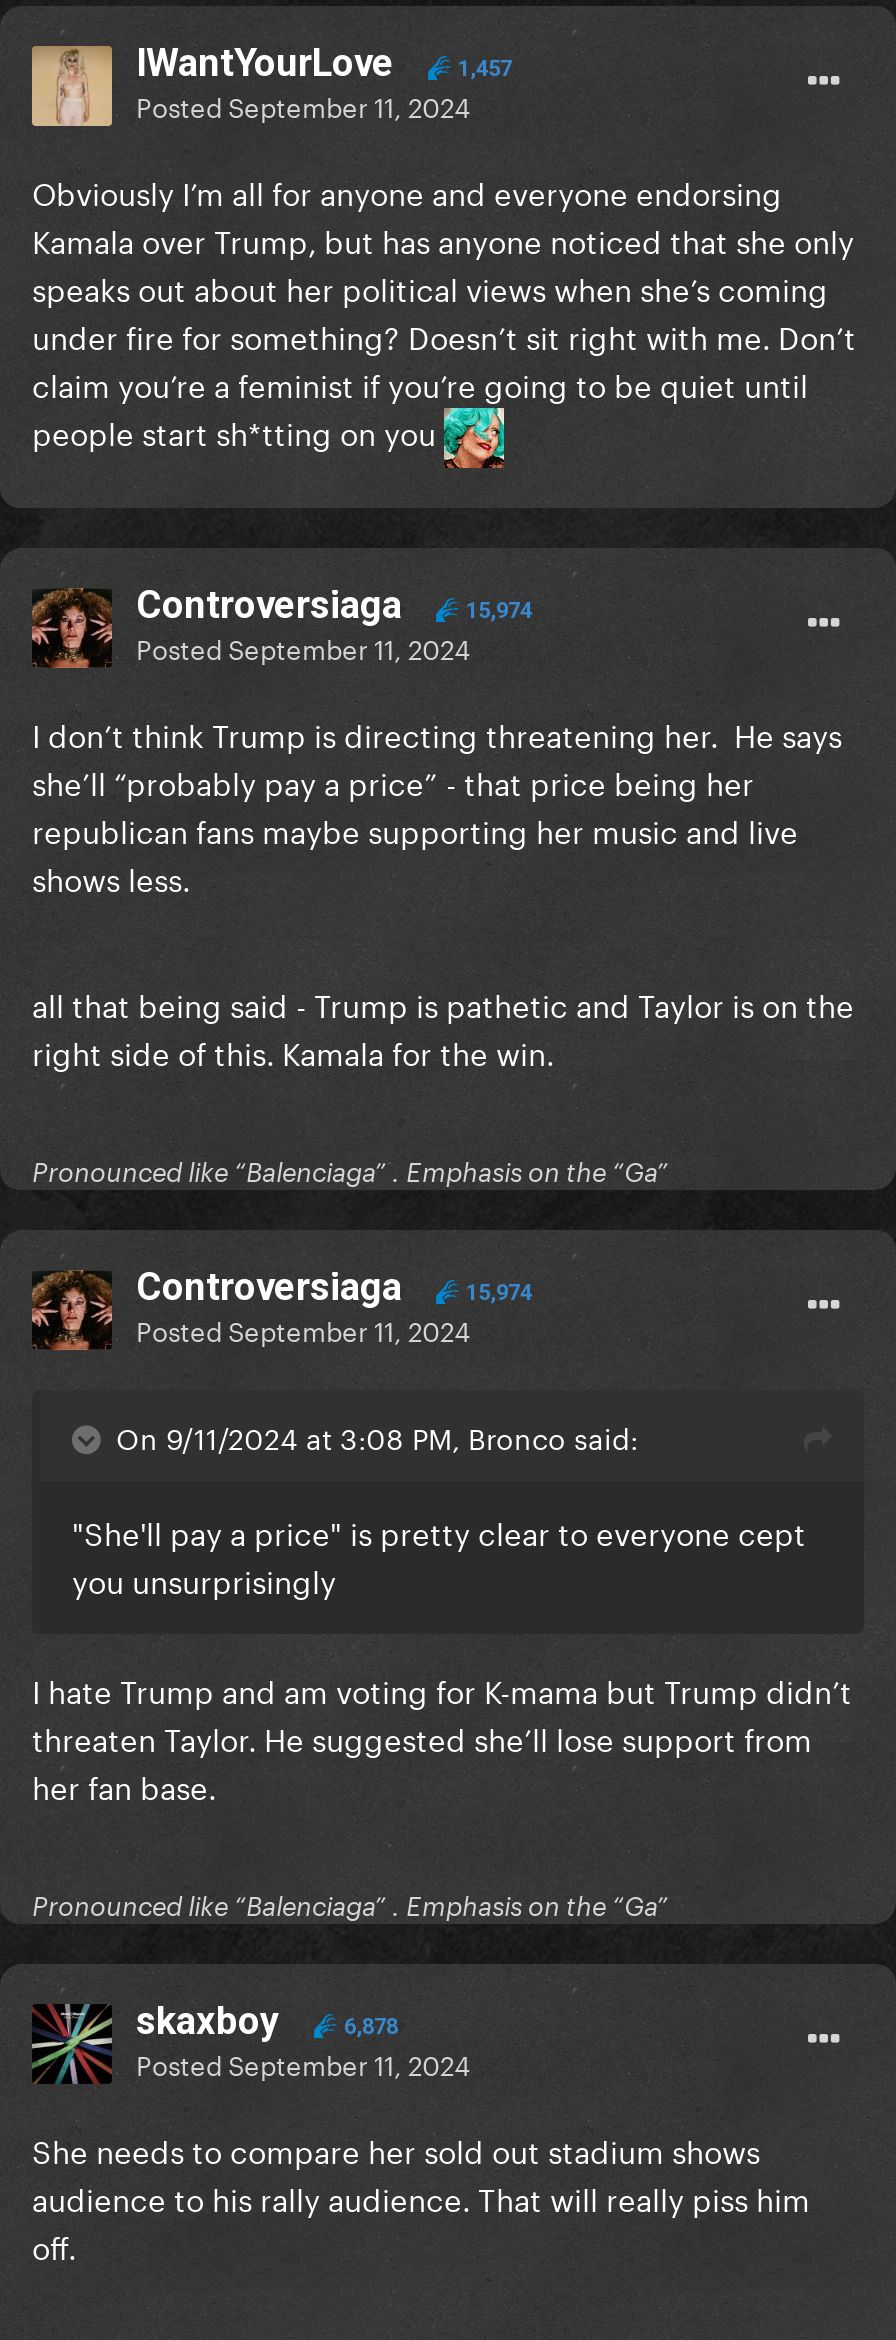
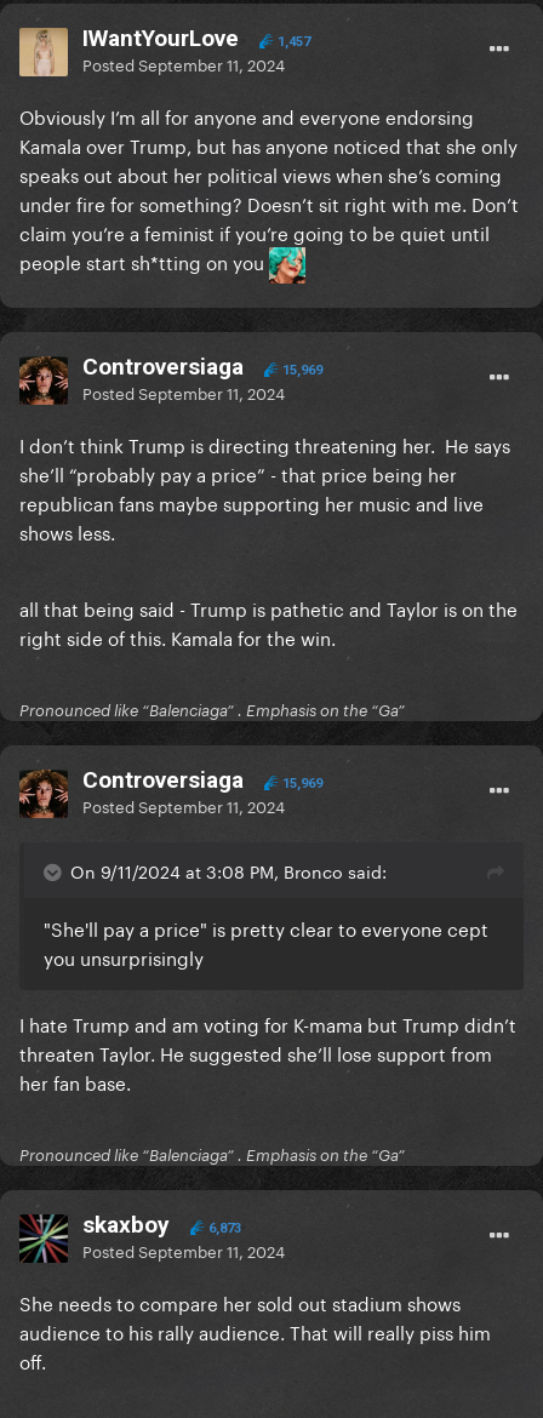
[460,599,532,625] 15,974 -> [279,363,322,379] 15,969
[460,1281,532,1307] 15,974 -> [279,776,322,792] 15,969
[338,2015,398,2041] 6,878 -> [205,1221,241,1237] 6,873

